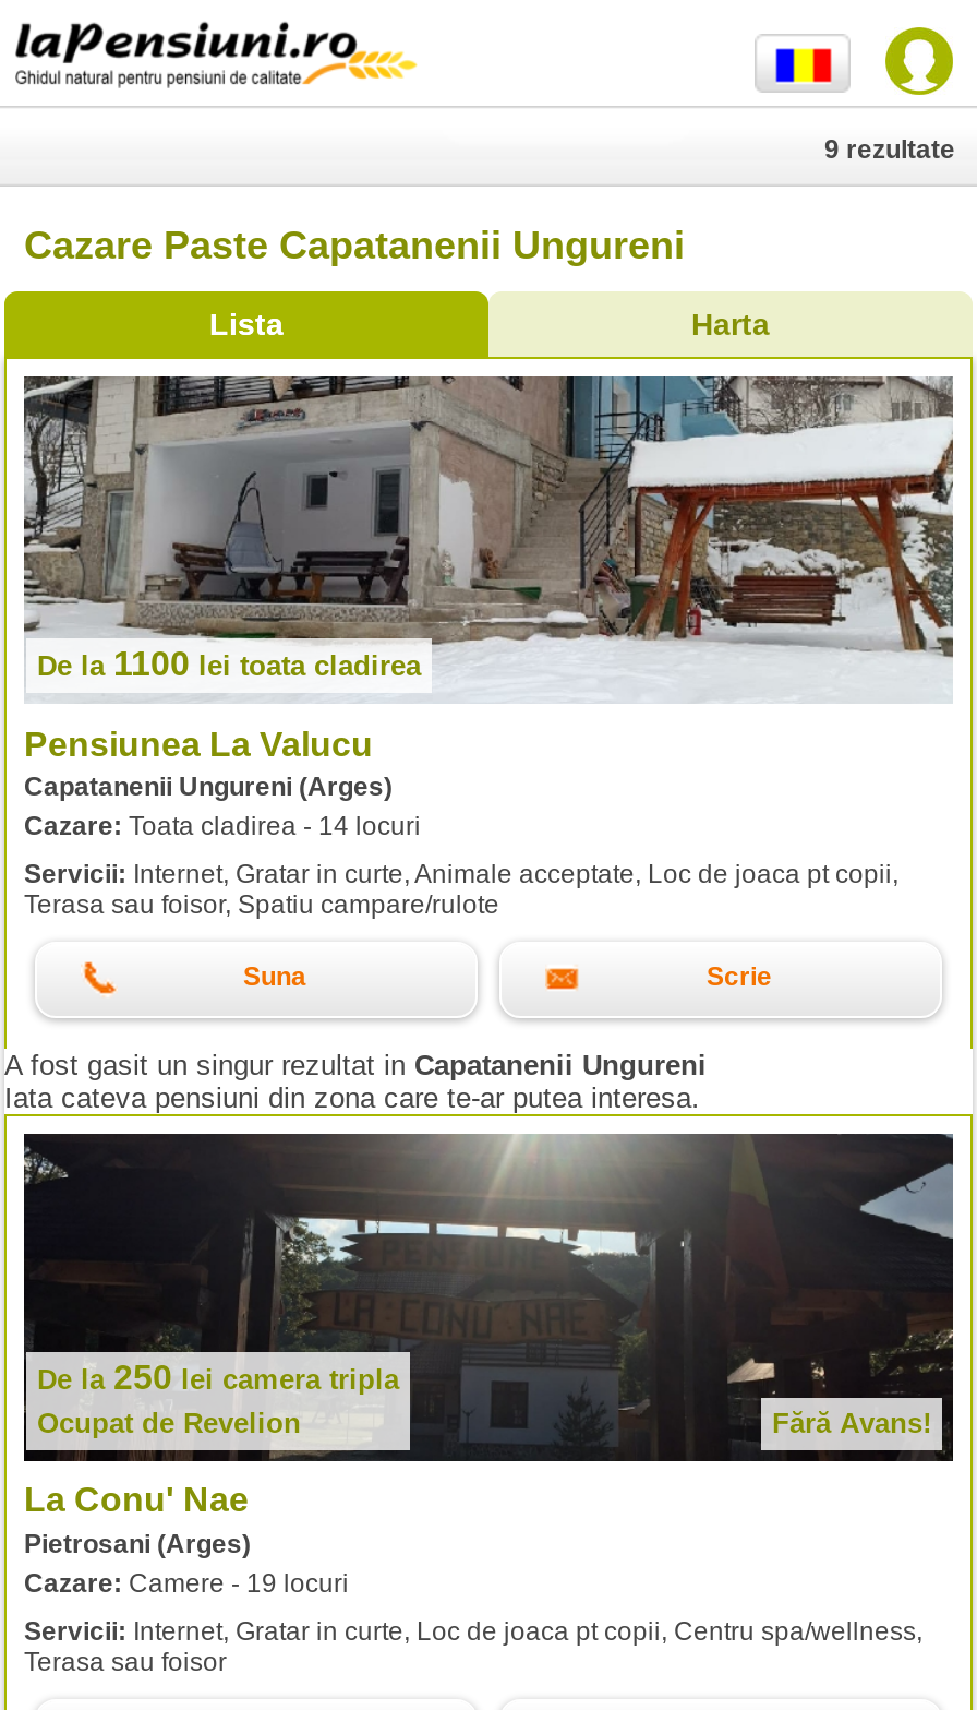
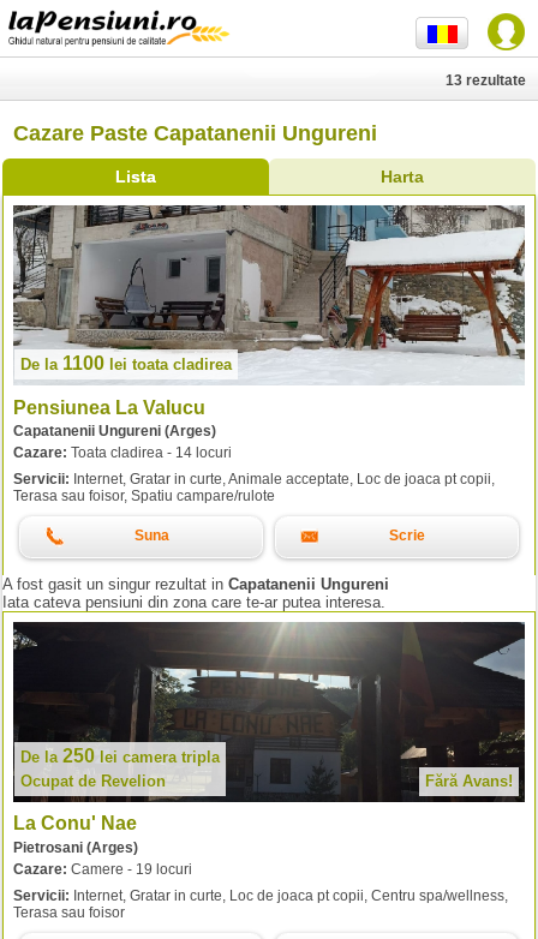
[824,134,955,165] 9 rezultate -> [446,72,526,89] 13 rezultate

